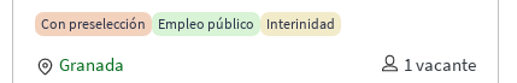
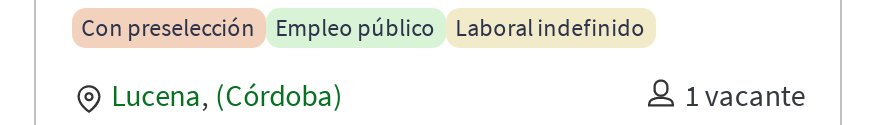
[266,14,335,32] Interinidad -> [455,12,645,42] Laboral indefinido
[59,52,124,75] Granada -> [111,76,343,114] Lucena, (Córdoba)

